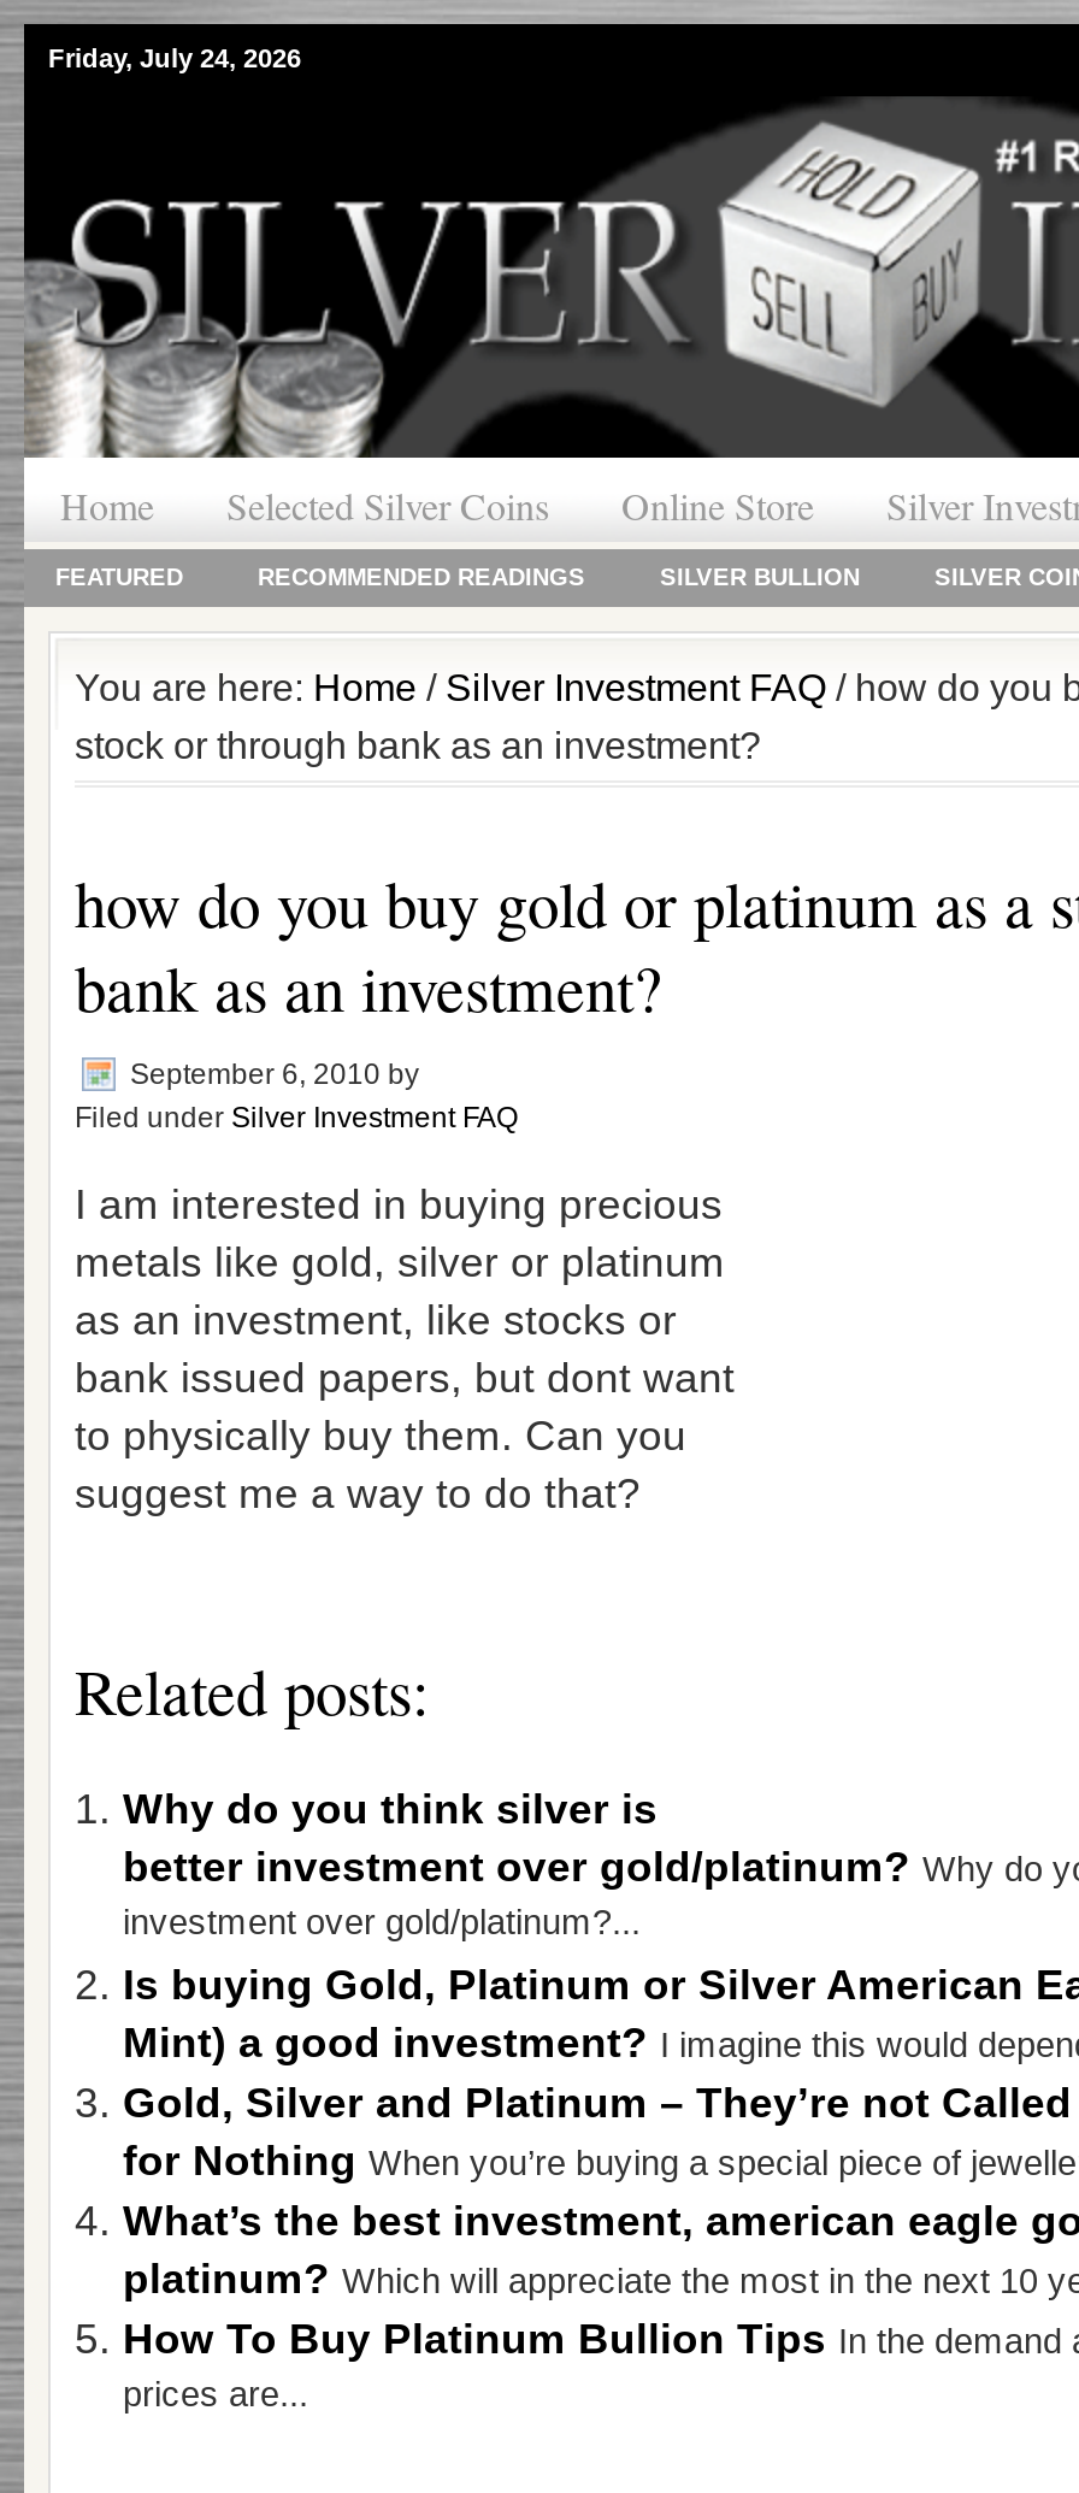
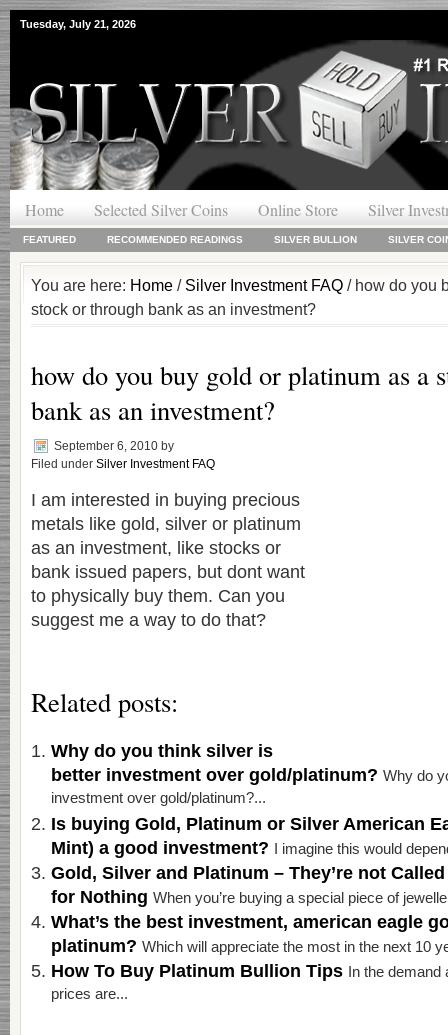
[48,43,301,72] Friday, July 24, 2026 -> [20,18,136,30] Tuesday, July 21, 2026

